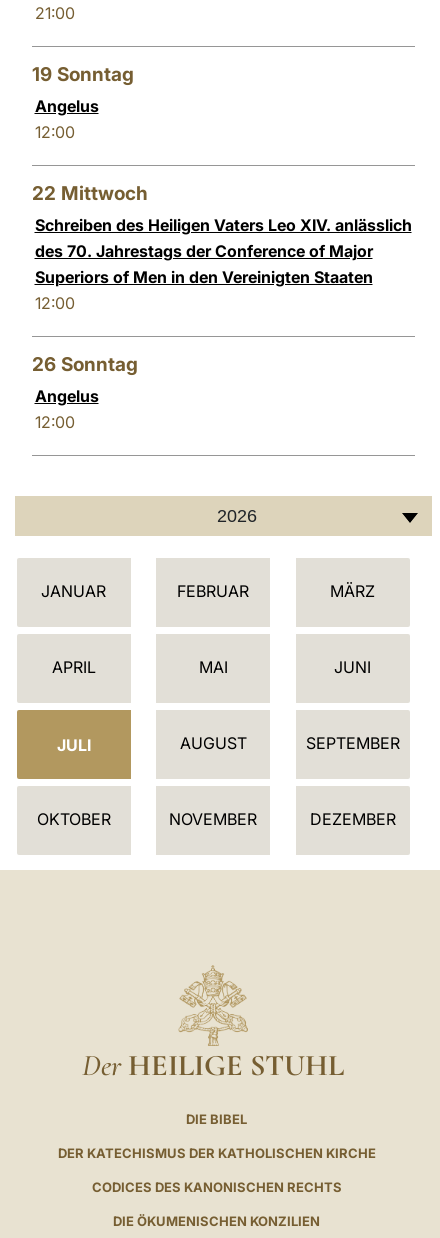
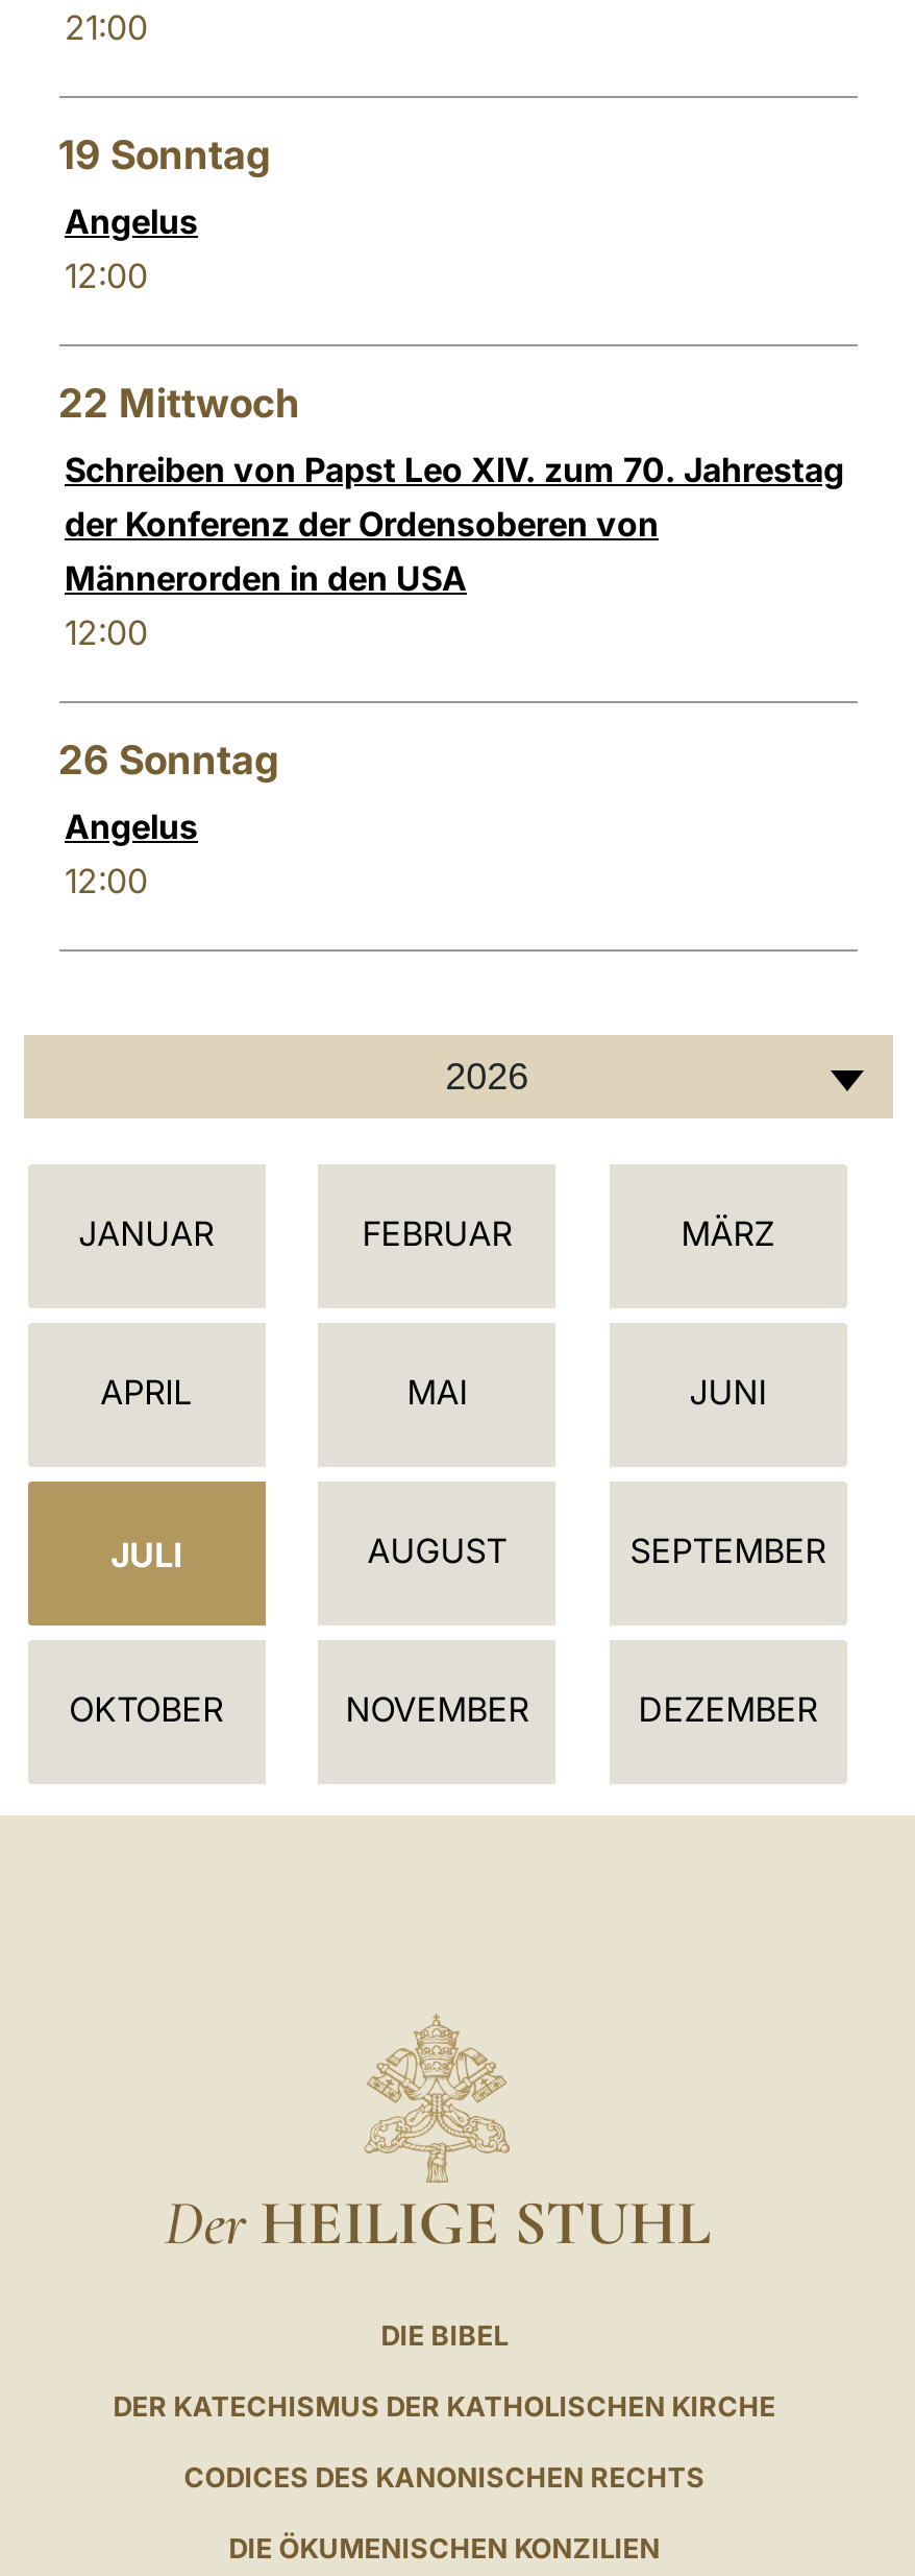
[34,215,411,287] Schreiben des Heiligen Vaters Leo XIV. anlässlich | des 70. Jahrestags der Conference of Major | Superiors of Men in den Vereinigten Staaten -> [65,449,844,599] Schreiben von Papst Leo XIV. zum 70. Jahrestag | der Konferenz der Ordensoberen von | Männerorden in den USA

